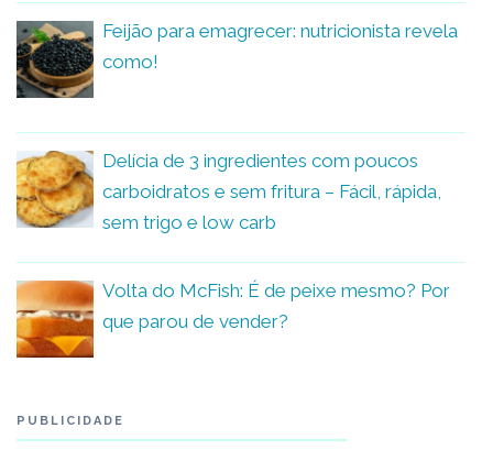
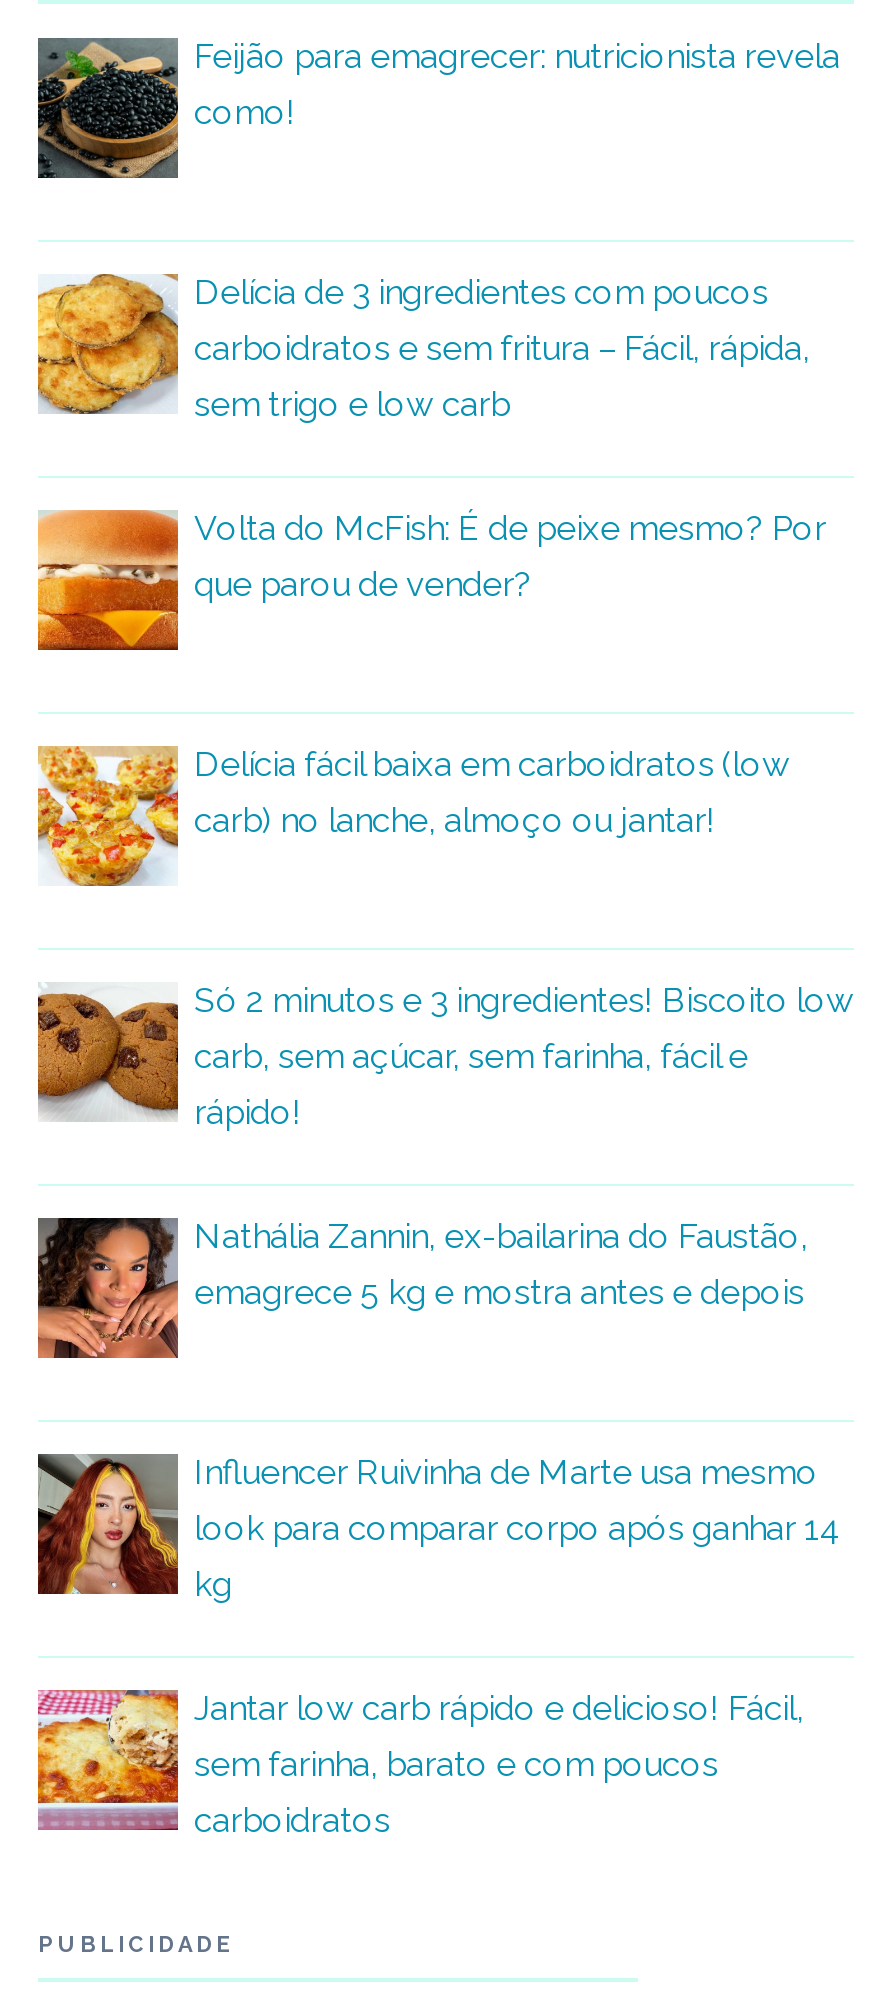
none -> [36,743,790,888] [image] | Delícia fácil baixa em carboidratos (low | carb) no lanche, almoço ou jantar!
none -> [36,979,854,1311] [image] | Só 2 minutos e 3 ingredientes! Biscoito low | carb, sem açúcar, sem farinha, fácil e | rápido! | Nathália Zannin, ex-bailarina do Faustão, | emagrece 5 kg e mostra antes e depois
none -> [36,1451,840,1839] [image] | Influencer Ruivinha de Marte usa mesmo | look para comparar corpo após ganhar 14 | kg | Jantar low carb rápido e delicioso! Fácil, | sem farinha, barato e com poucos | carboidratos
none -> [36,1216,176,1360] [image]
none -> [36,1688,166,1832] [image]

